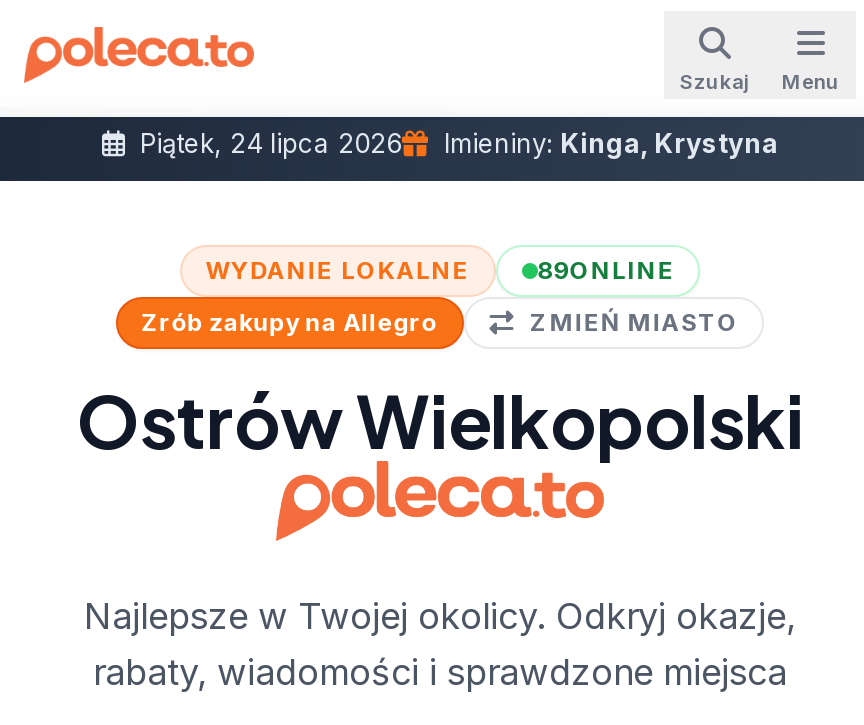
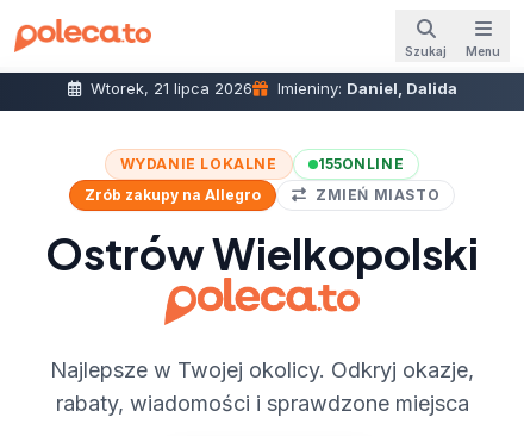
[132,127,402,159] Piątek, 24 lipca 2026 -> [85,79,252,98] Wtorek, 21 lipca 2026
[436,127,778,159] Imieniny: Kinga, Krystyna -> [272,79,457,98] Imieniny: Daniel, Dalida
[537,255,675,285] 89ONLINE -> [318,155,404,173] 155ONLINE

